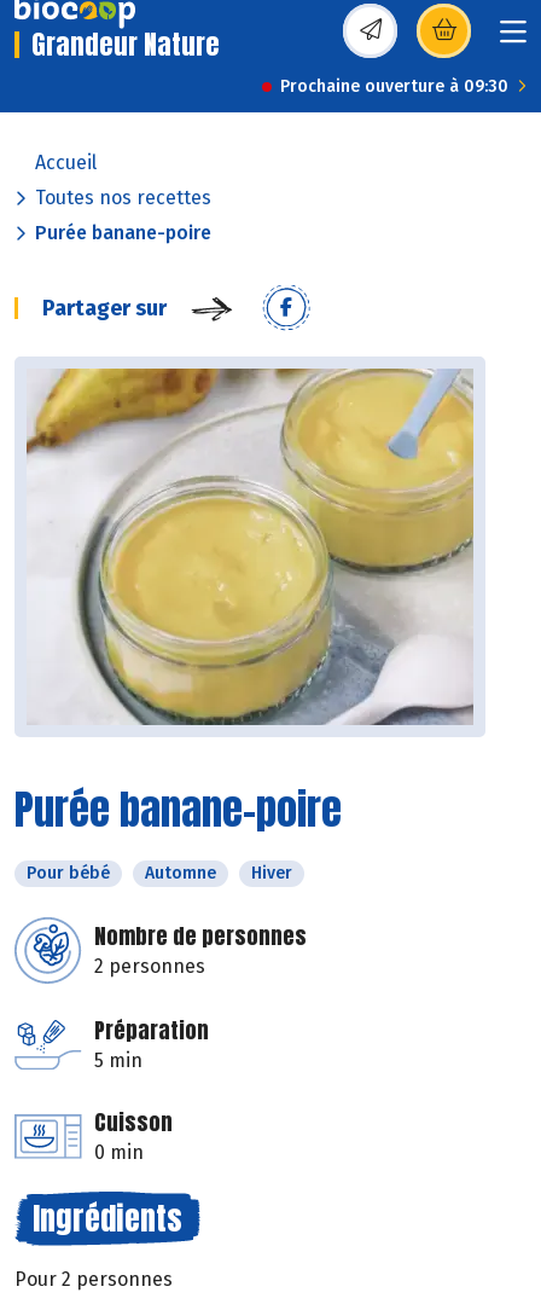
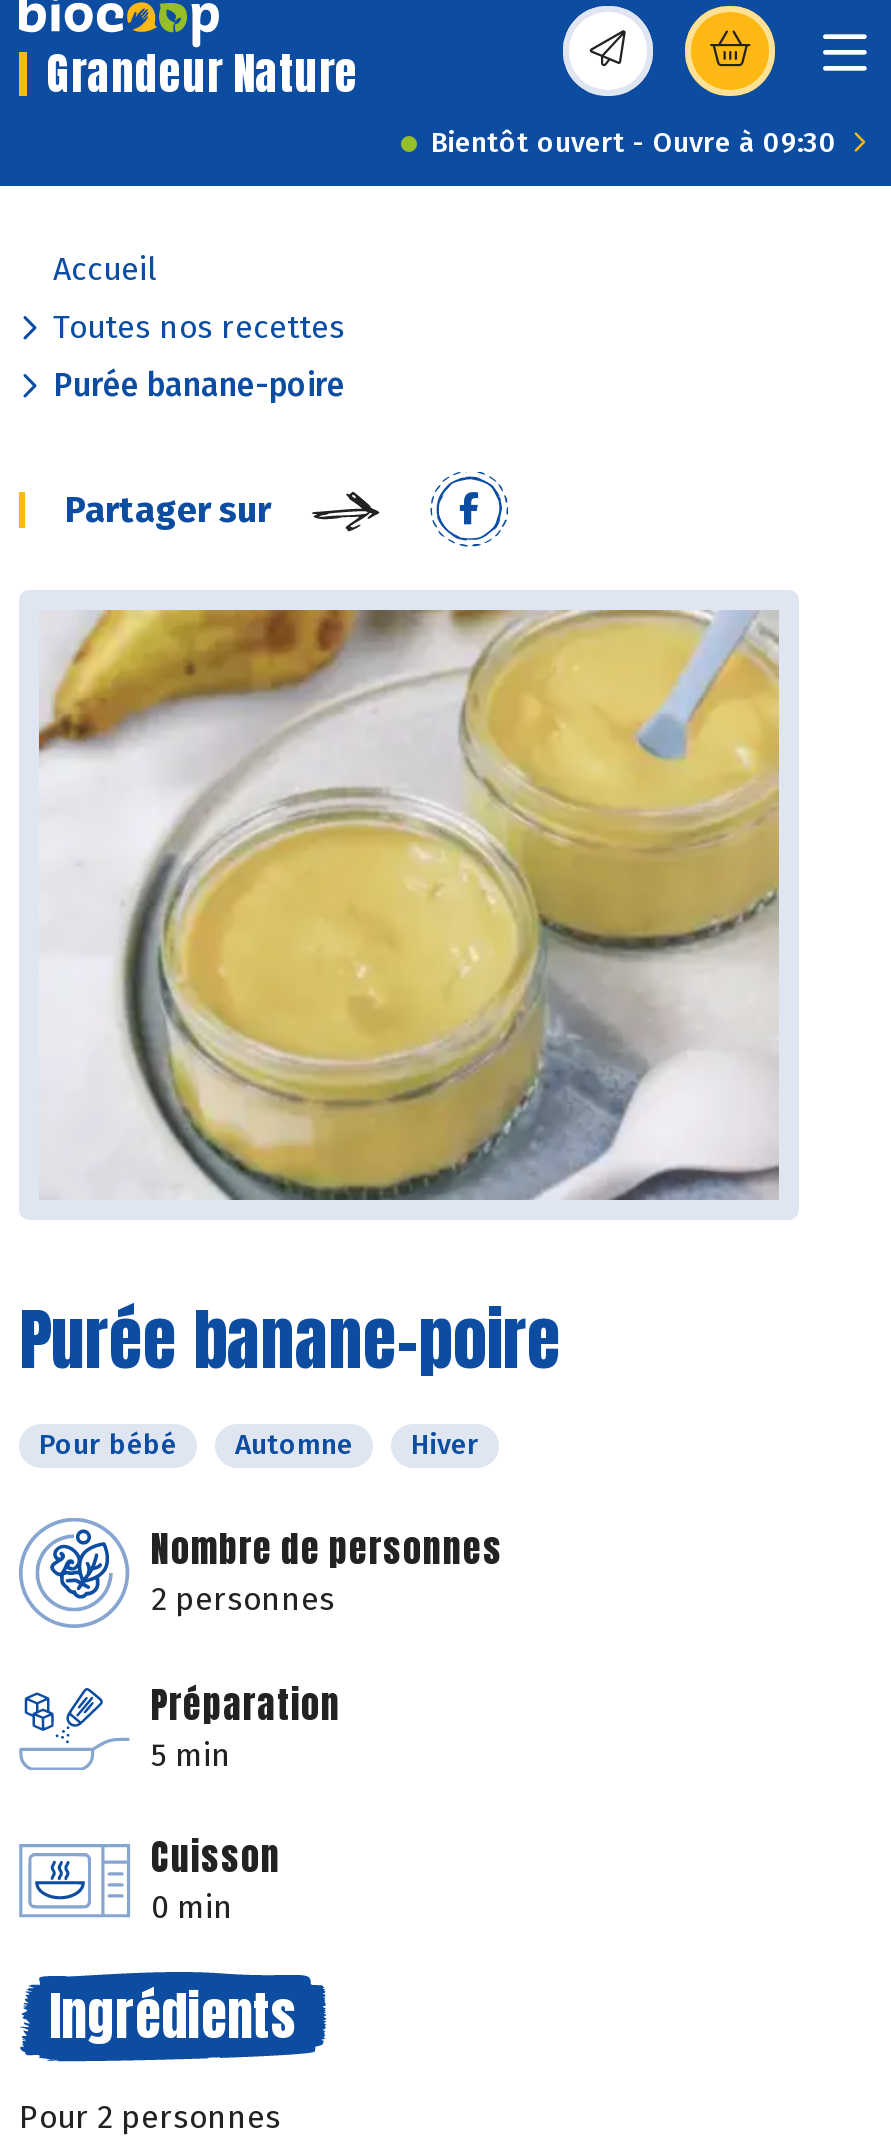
[280,76,508,97] Prochaine ouverture à 09:30 -> [431,126,837,160] Bientôt ouvert - Ouvre à 09:30

